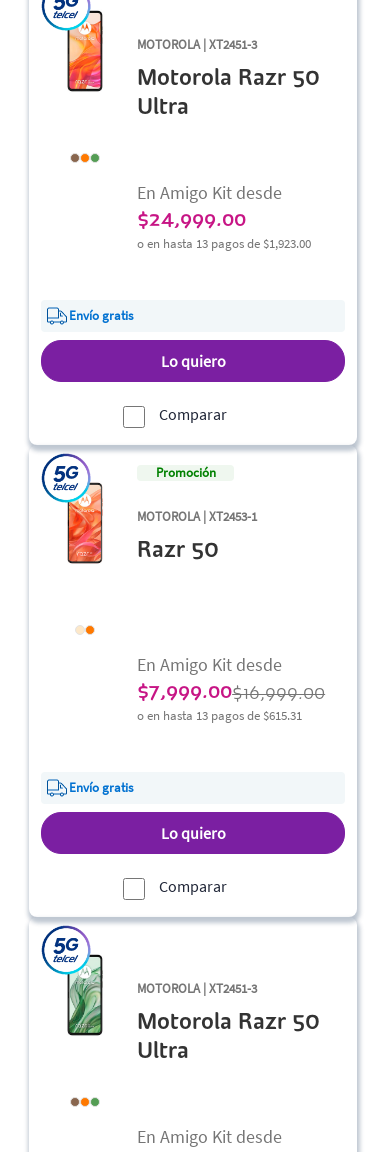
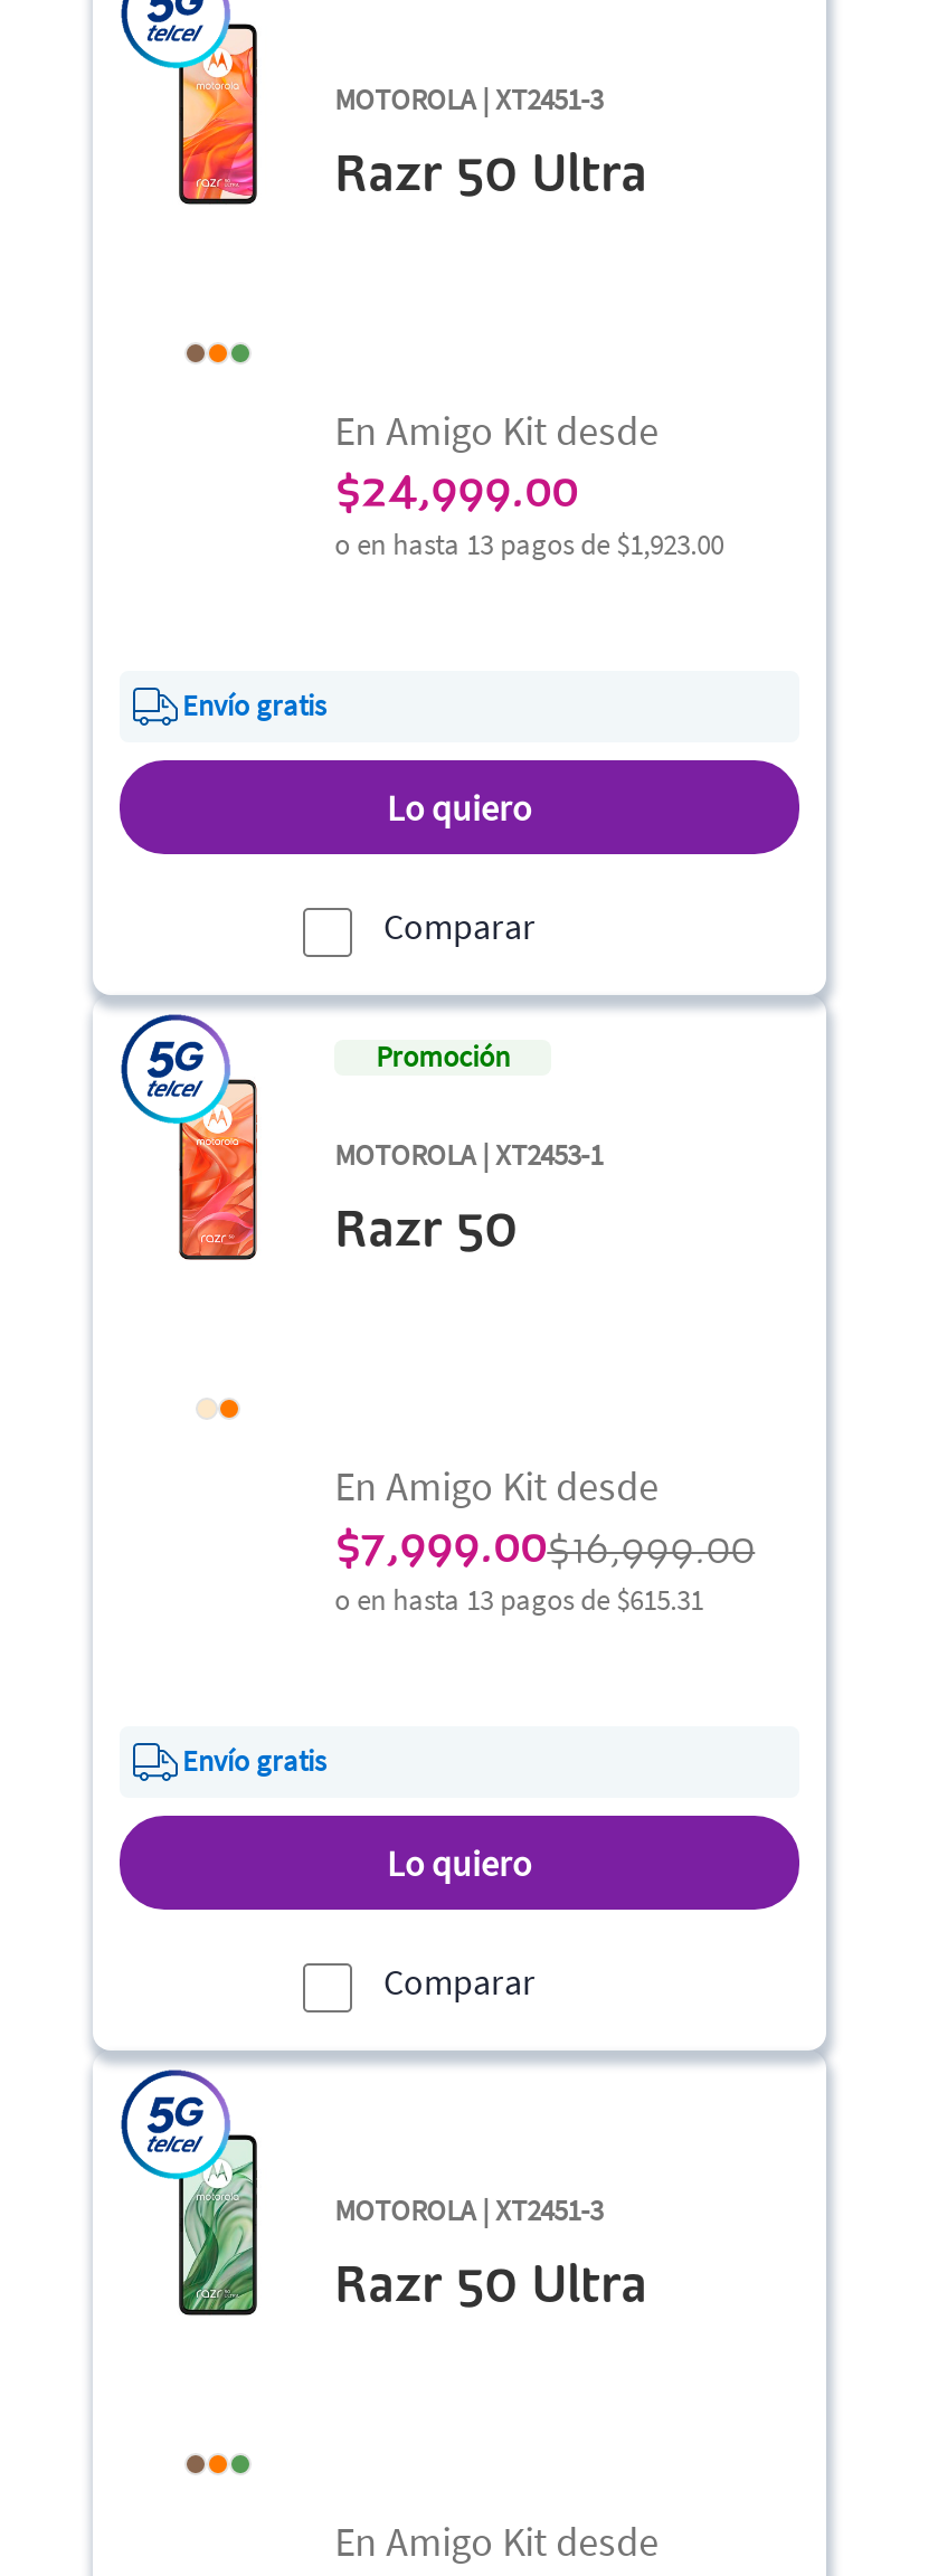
[137,66,320,119] Motorola Razr 50 | Ultra -> [335,149,648,202] Razr 50 Ultra
[137,1010,320,1063] Motorola Razr 50 | Ultra -> [335,2260,648,2313] Razr 50 Ultra

